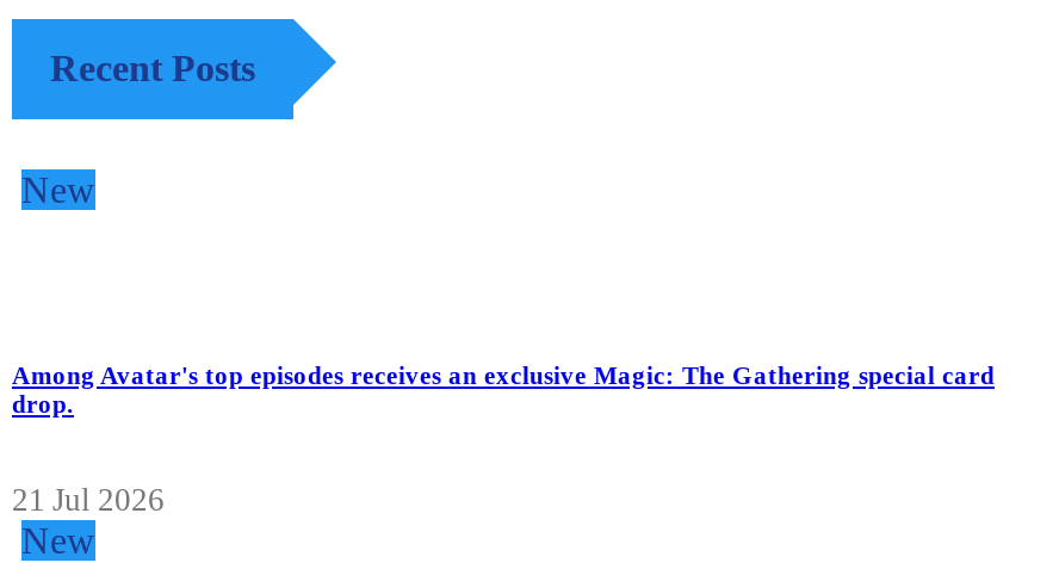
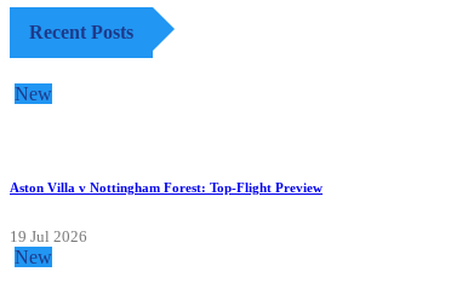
[12,360,995,417] Among Avatar's top episodes receives an exclusive Magic: The Gathering special card | drop. -> [10,180,323,194] Aston Villa v Nottingham Forest: Top-Flight Preview
[12,481,165,517] 21 Jul 2026 -> [10,227,87,245] 19 Jul 2026

